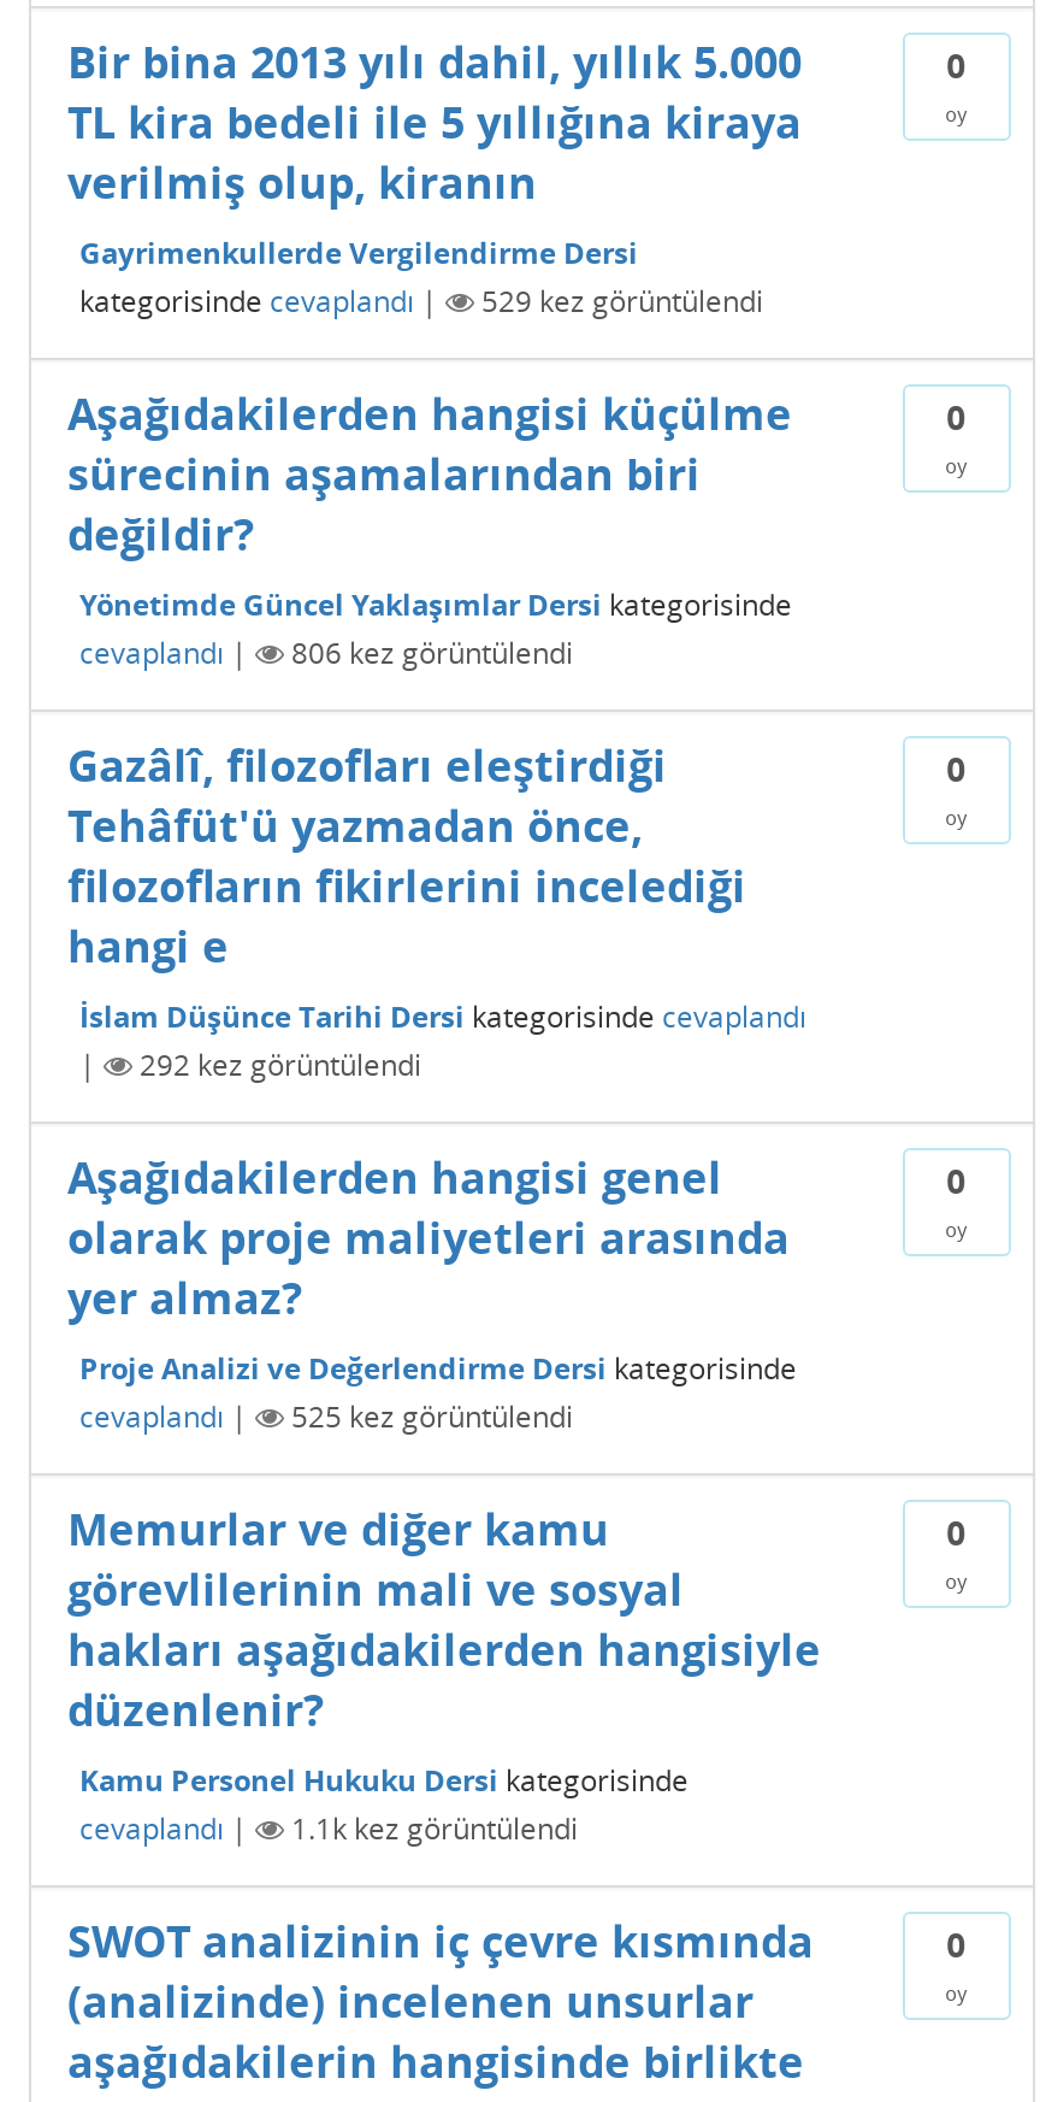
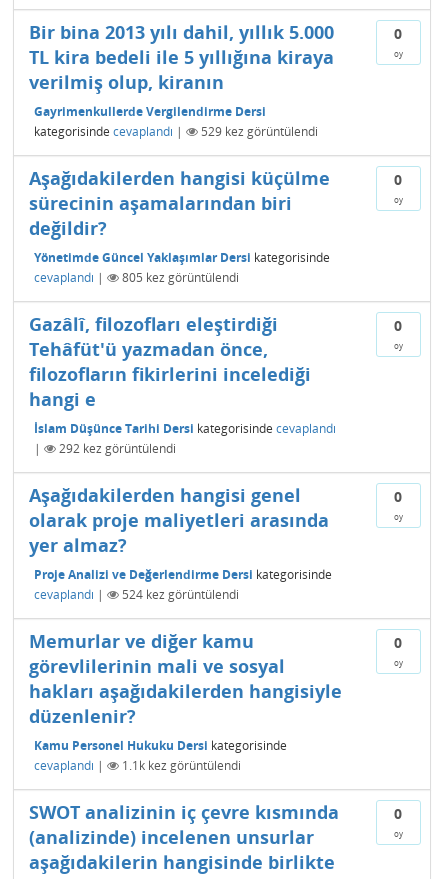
[291,632,573,673] 806 kez görüntülendi -> [122,269,239,286] 805 kez görüntülendi
[291,1396,573,1437] 525 kez görüntülendi -> [122,586,239,603] 524 kez görüntülendi

